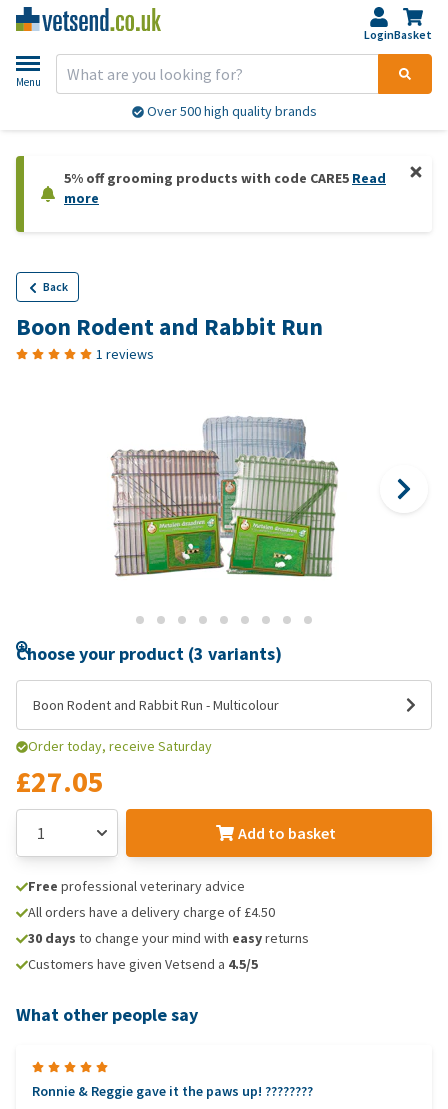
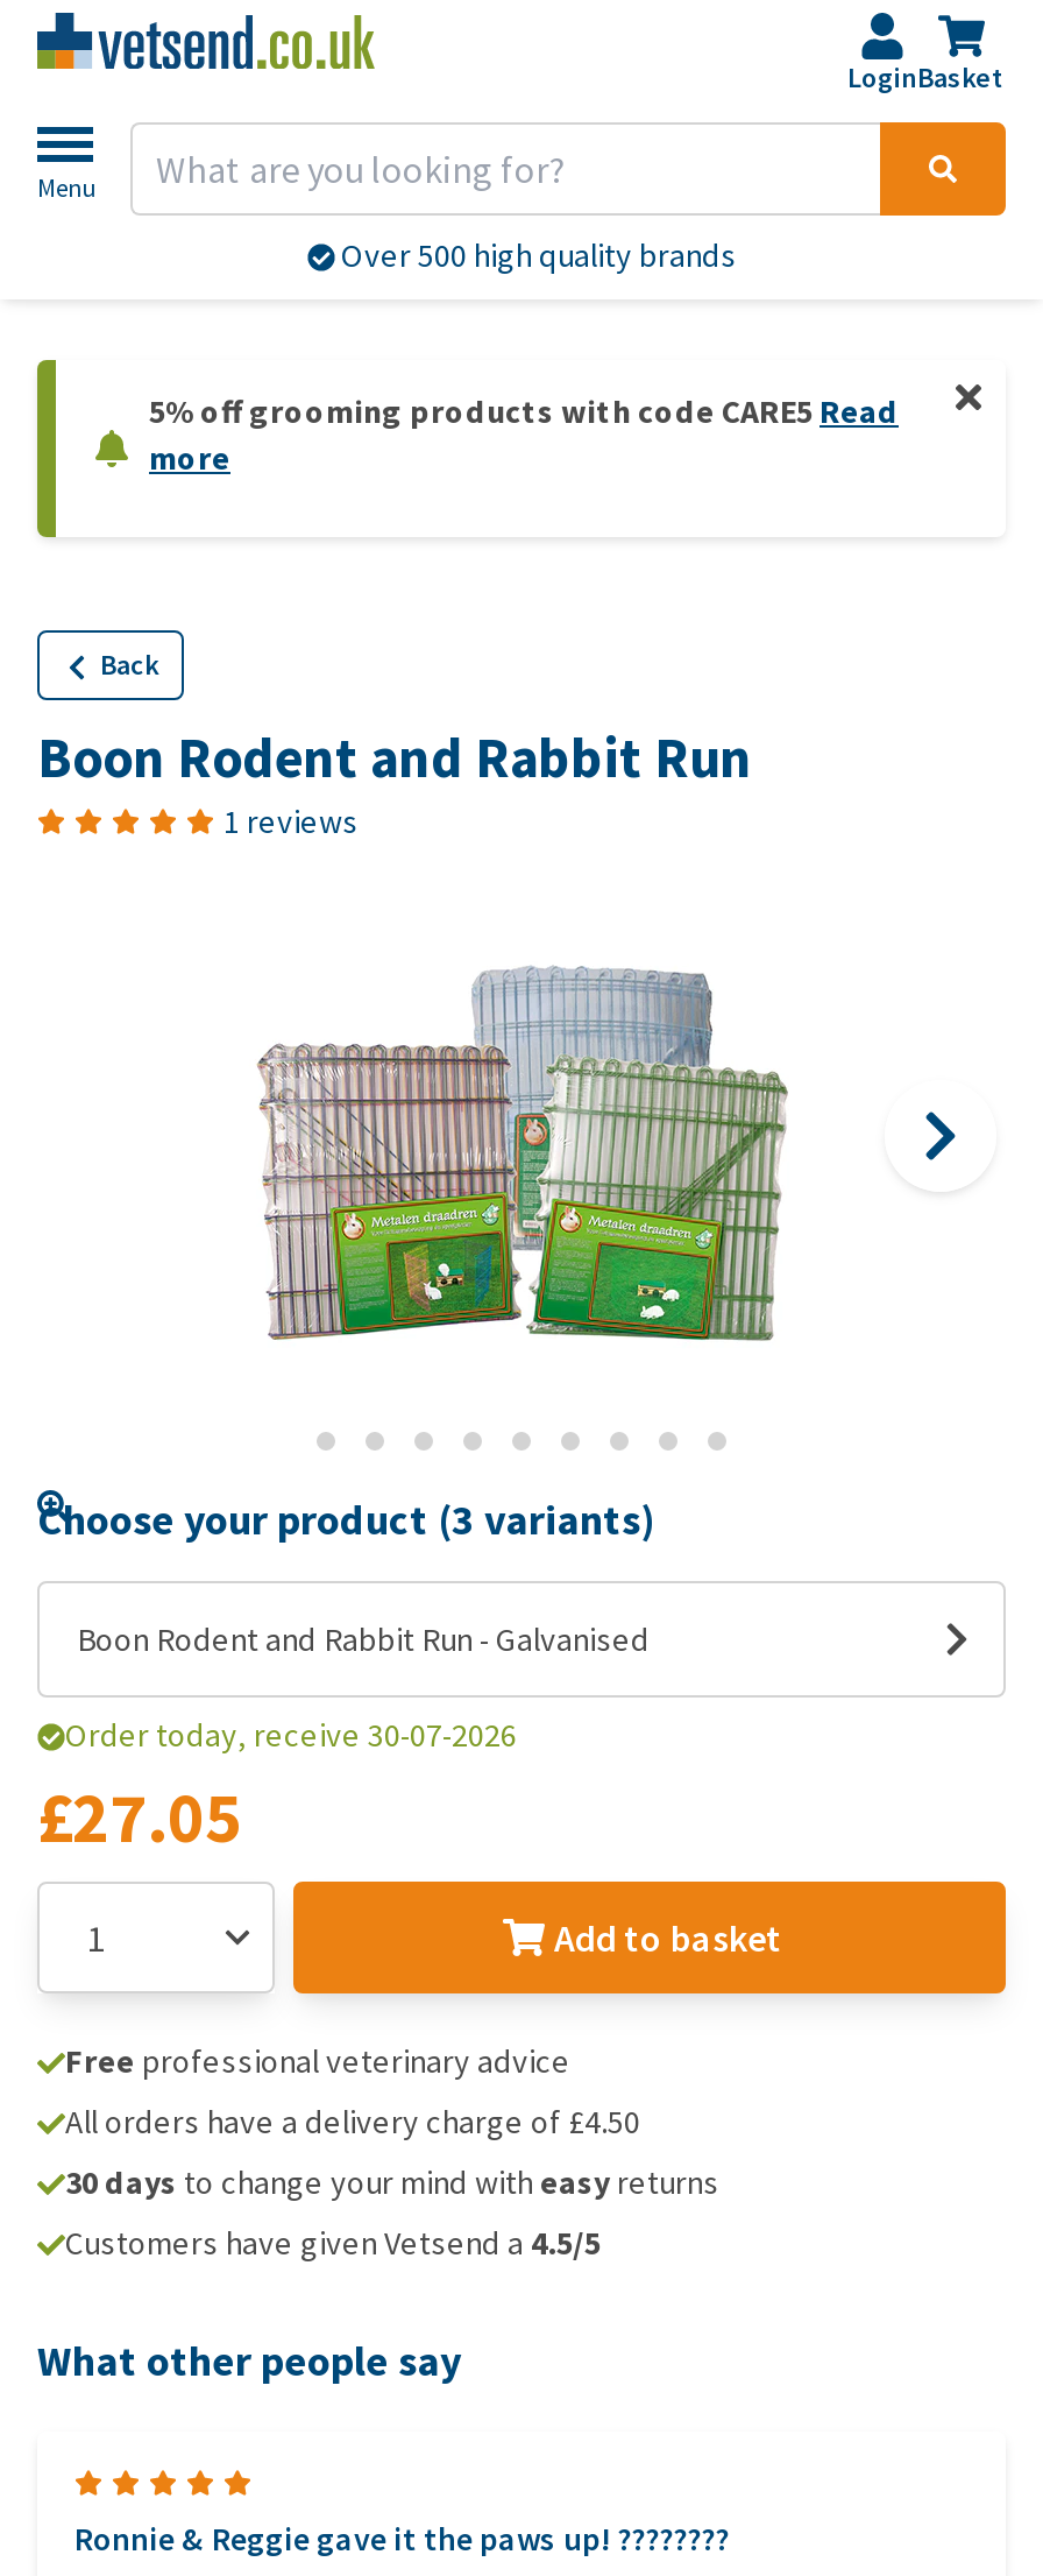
[33,696,279,714] Boon Rodent and Rabbit Run - Multicolour -> [77,1618,650,1660] Boon Rodent and Rabbit Run - Galvanised
[28,737,212,755] Order today, receive Saturday -> [65,1714,517,1756] Order today, receive 30-07-2026

